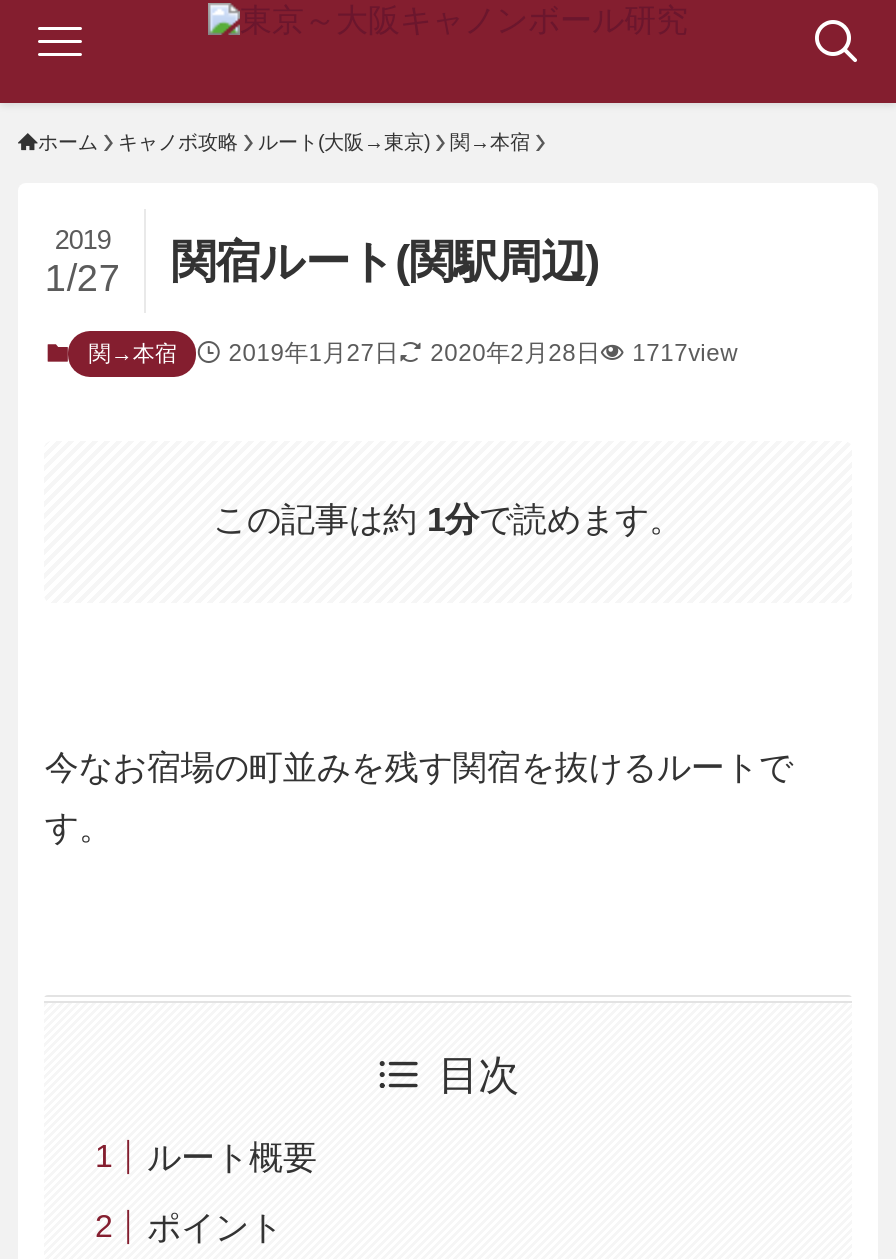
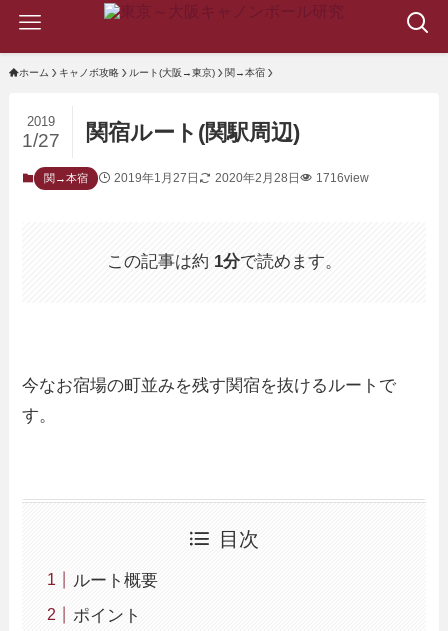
[229,338,738,366] 2019年1月27日 2020年2月28日 1717view -> [114,171,369,185] 2019年1月27日 2020年2月28日 1716view

